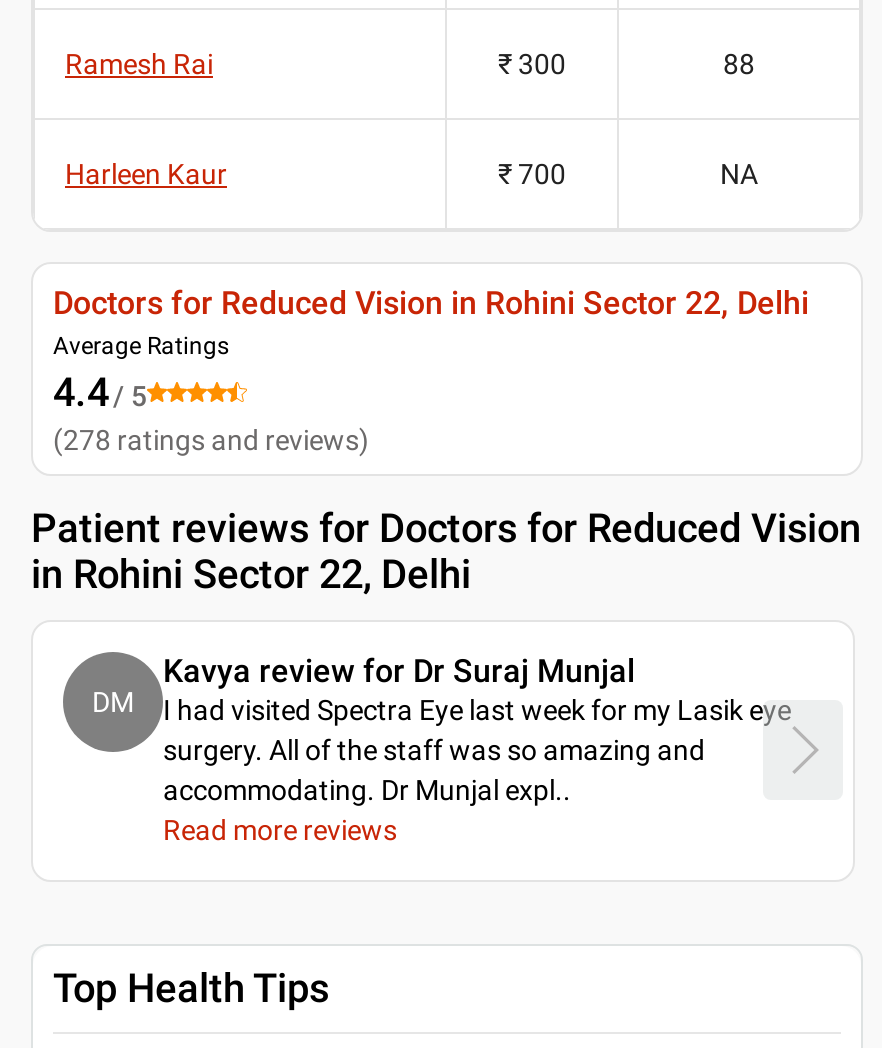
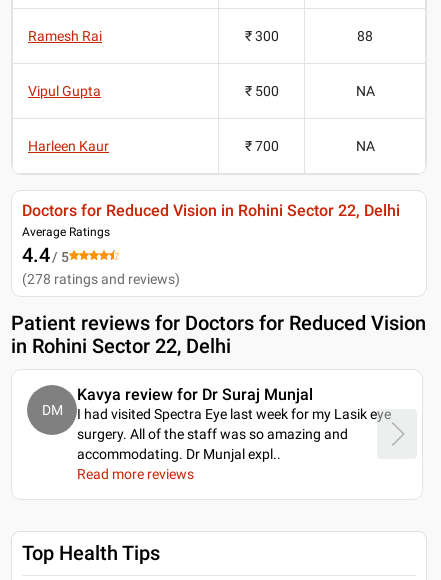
none -> [28,82,374,98] Vipul Gupta | ₹ 500 | NA

